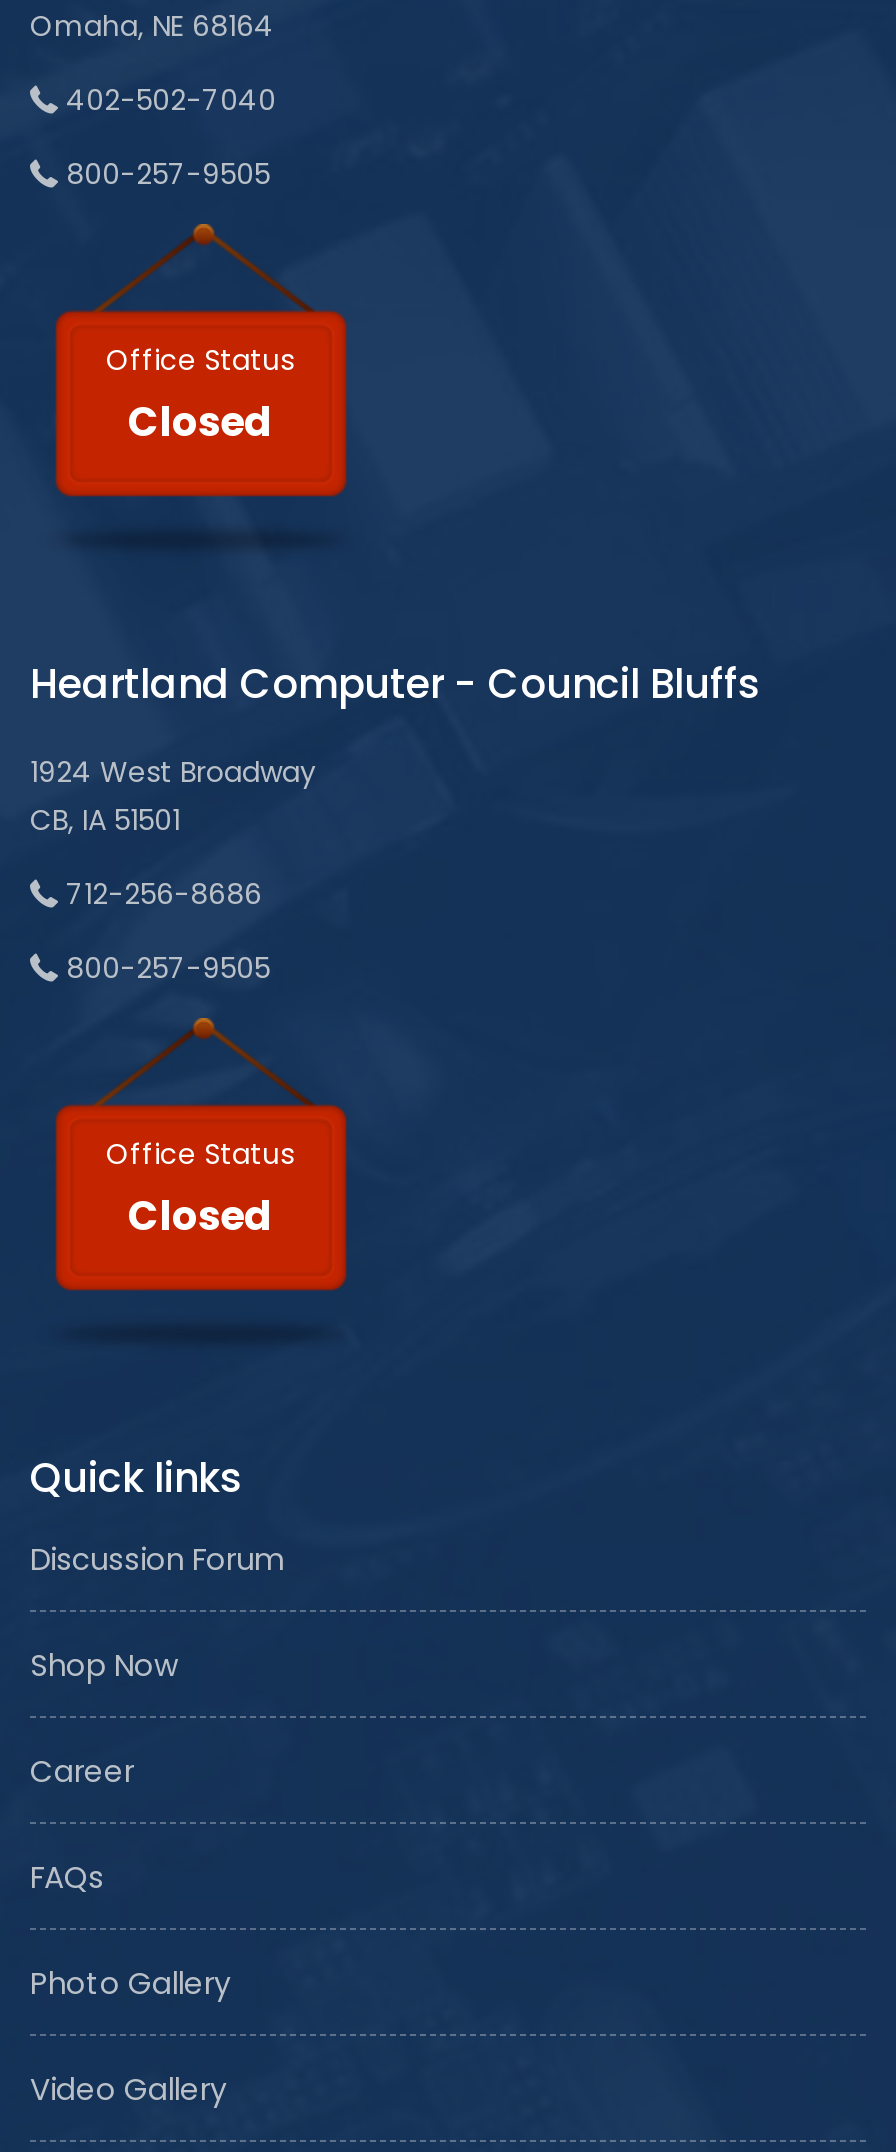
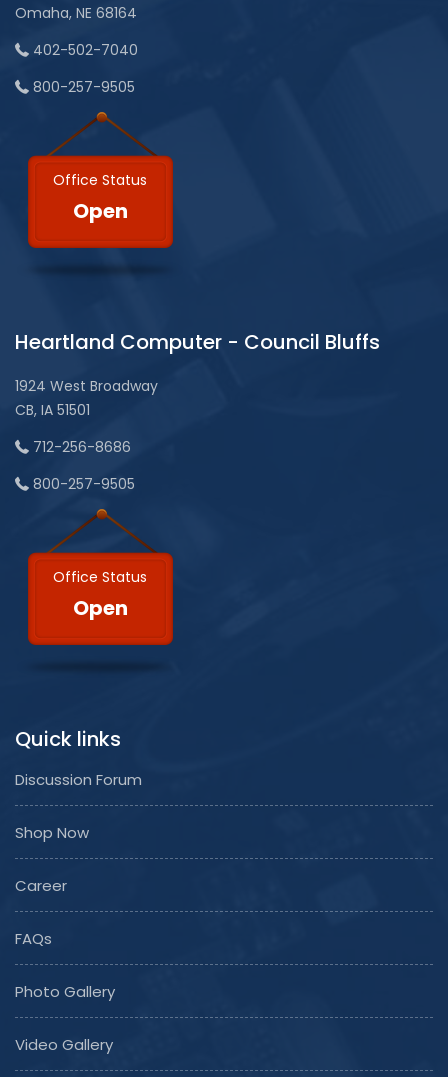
[128,394,272,450] Closed -> [72,197,127,225] Open
[128,1188,272,1244] Closed -> [72,594,127,622] Open

